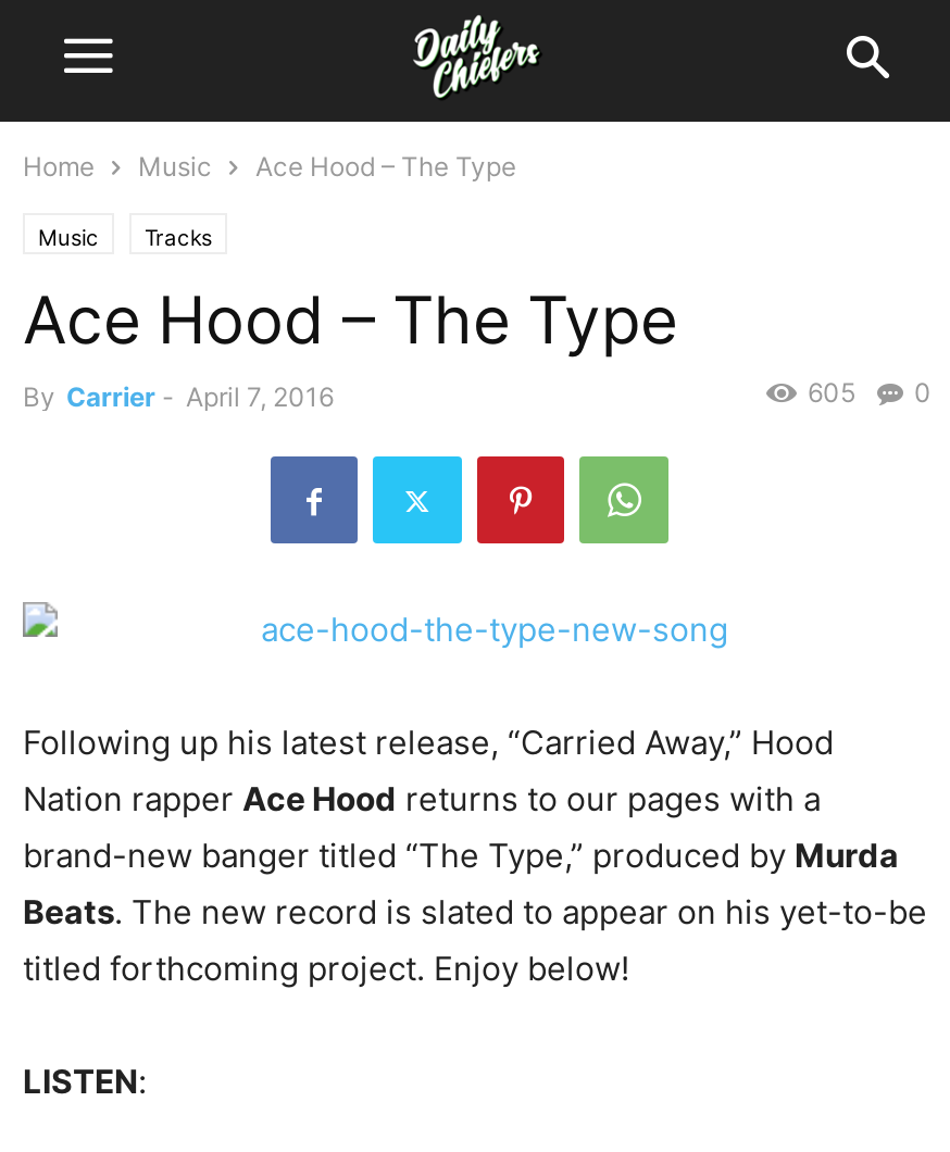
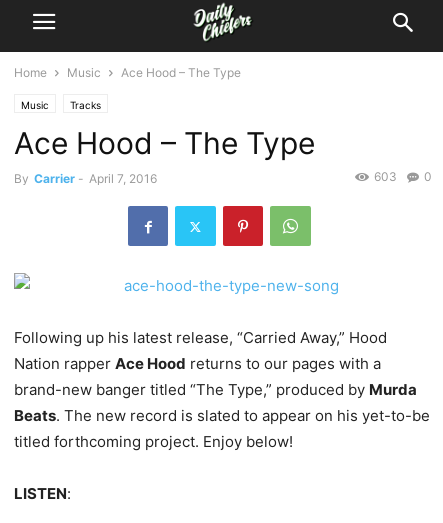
[808,376,932,409] 605 0 -> [374,169,432,184] 603 0

